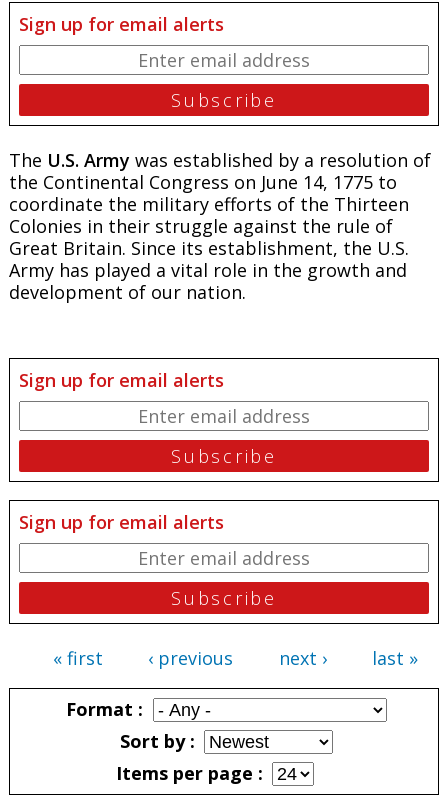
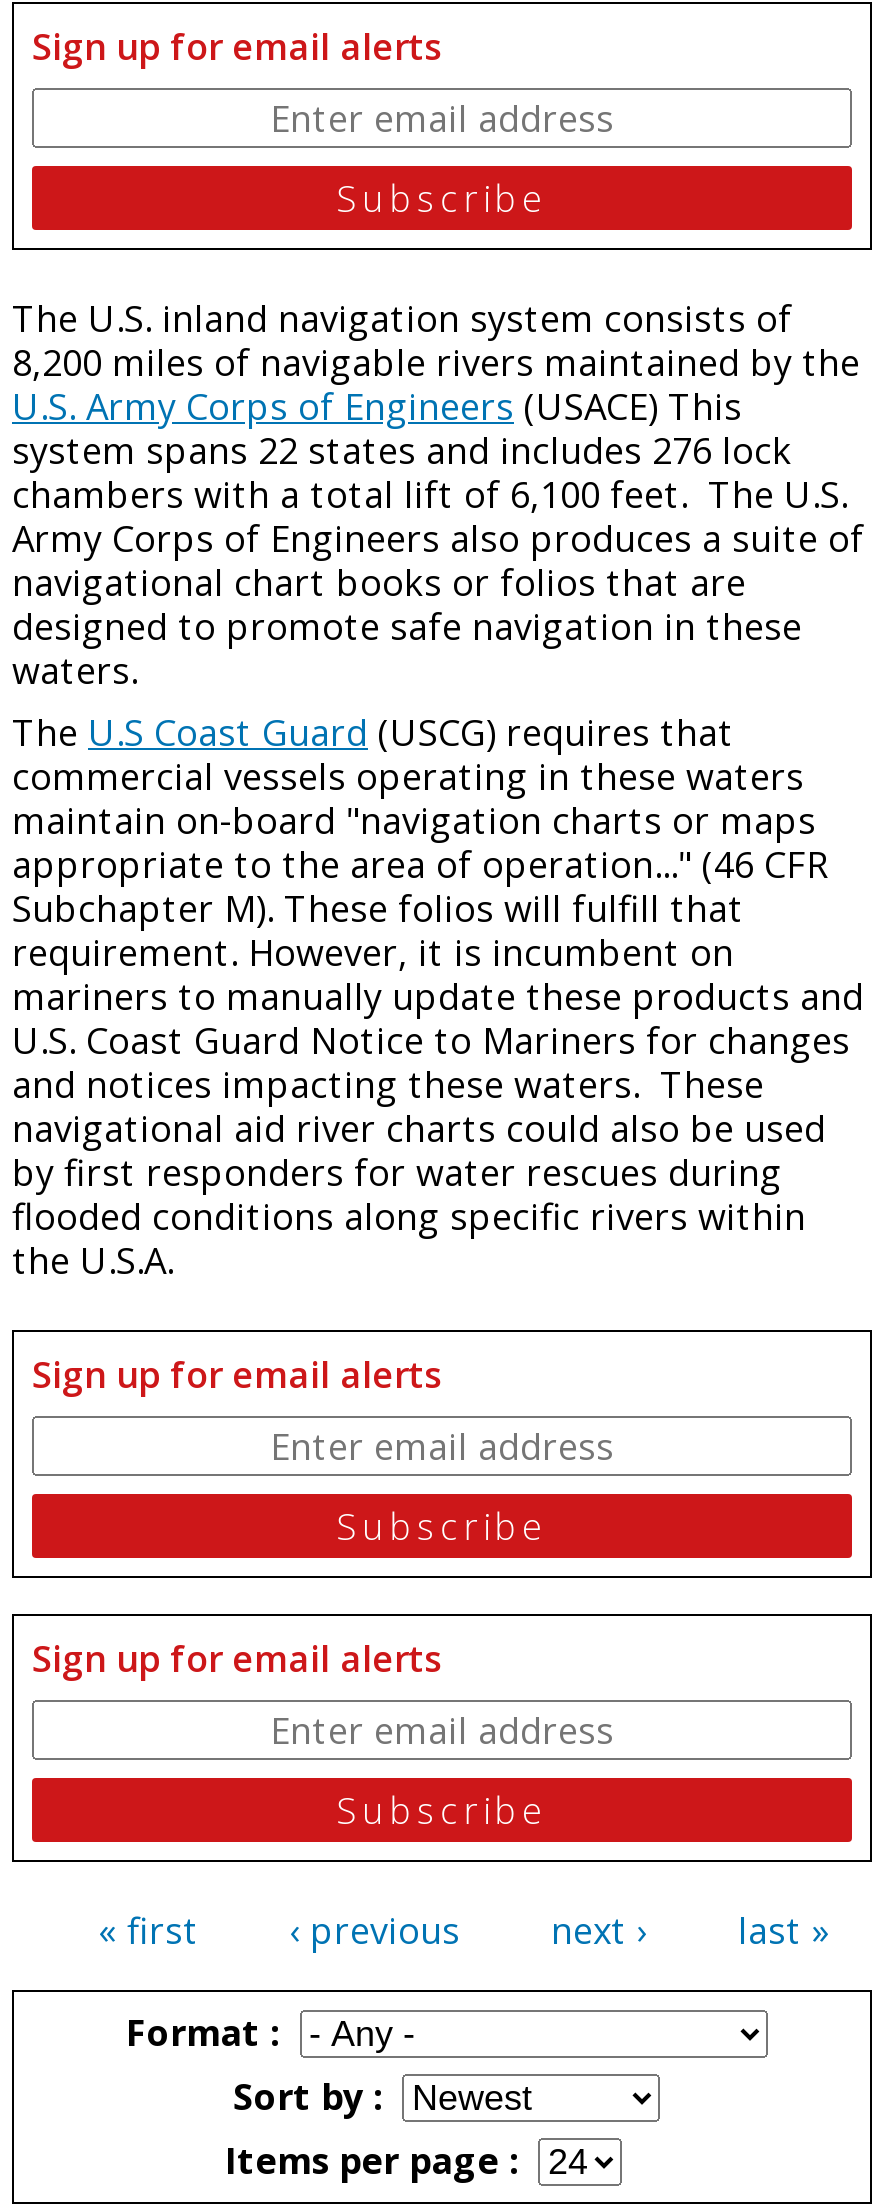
[9,148,431,304] The U.S. Army was established by a resolution of | the Continental Congress on June 14, 1775 to | coordinate the military efforts of the Thirteen | Colonies in their struggle against the rule of | Great Britain. Since its establishment, the U.S. | Army has played a vital role in the growth and | development of our nation. -> [12,293,864,1283] The U.S. inland navigation system consists of | 8,200 miles of navigable rivers maintained by the | U.S. Army Corps of Engineers (USACE) This | system spans 22 states and includes 276 lock | chambers with a total lift of 6,100 feet. The U.S. | Army Corps of Engineers also produces a suite of | navigational chart books or folios that are | designed to promote safe navigation in these | waters. | The U.S Coast Guard (USCG) requires that | commercial vessels operating in these waters | maintain on-board "navigation charts or maps | appropriate to the area of operation..." (46 CFR | Subchapter M). These folios will fulfill that | requirement. However, it is incumbent on | mariners to manually update these products and | U.S. Coast Guard Notice to Mariners for changes | and notices impacting these waters. These | navigational aid river charts could also be used | by first responders for water rescues during | flooded conditions along specific rivers within | the U.S.A.

